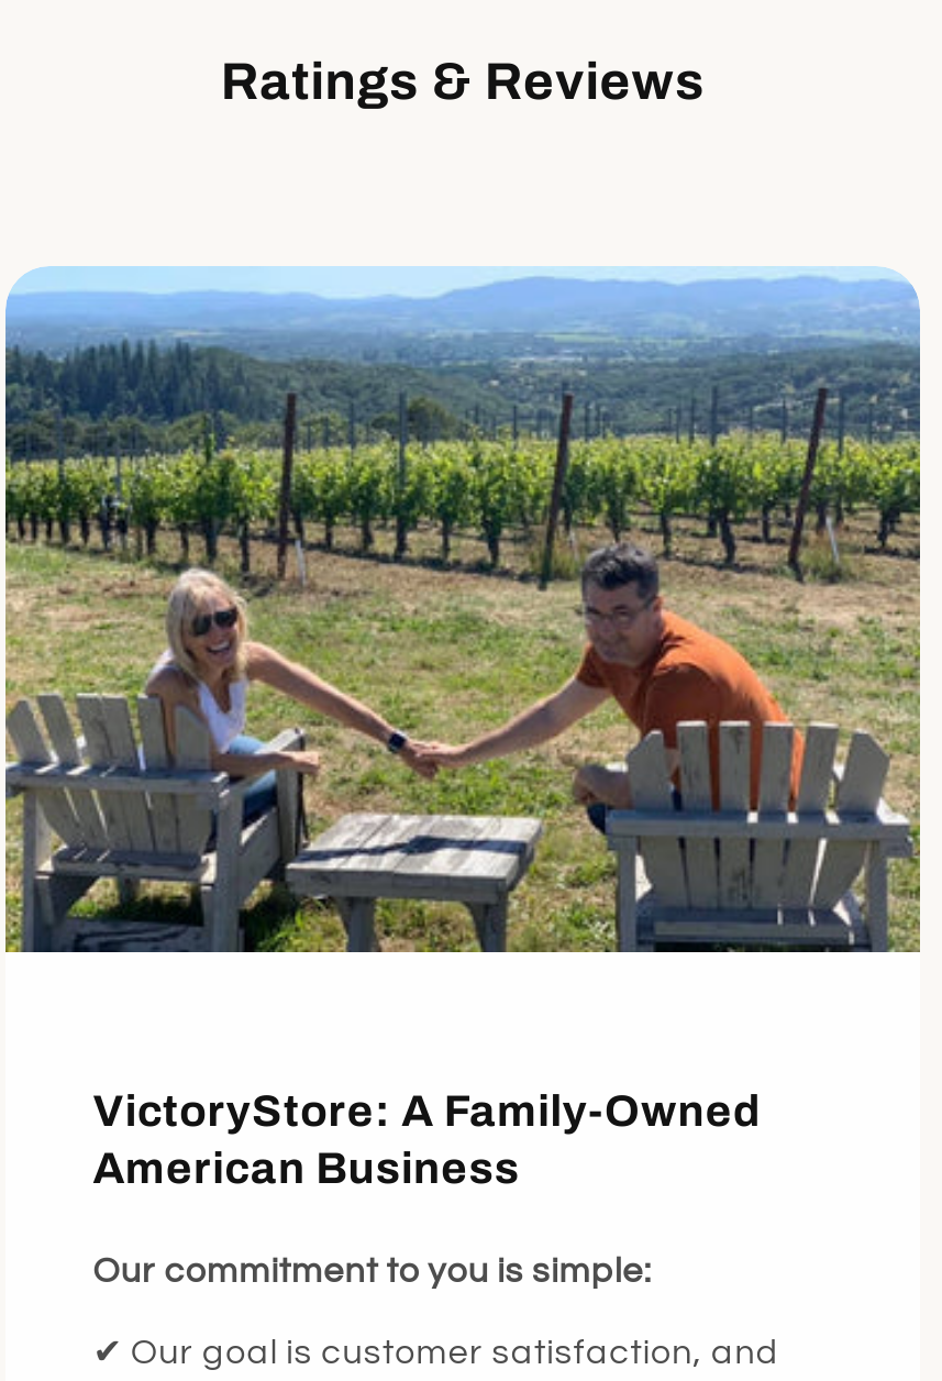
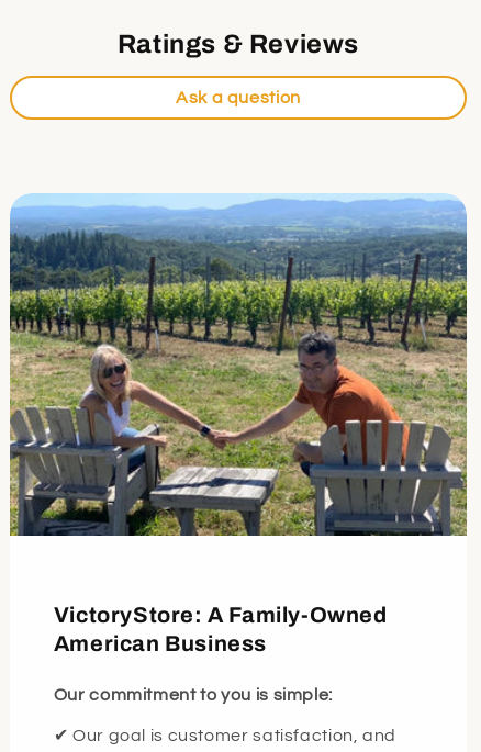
none -> [176,89,301,106] Ask a question

